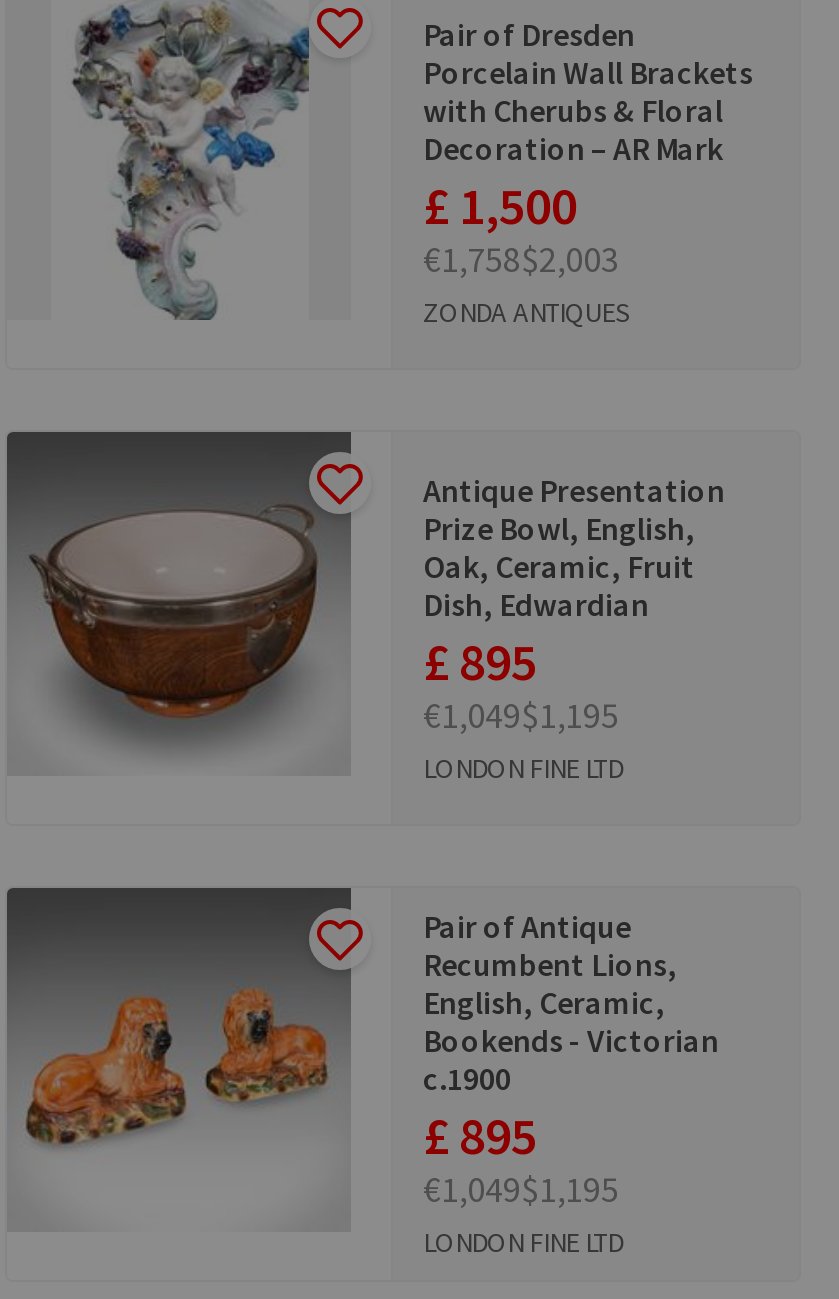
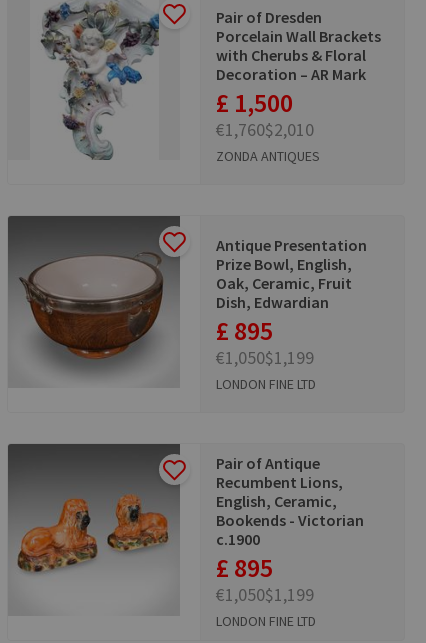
[423,235,619,281] €1,758$2,003 -> [216,117,314,140] €1,760$2,010
[423,691,619,737] €1,049$1,195 -> [216,345,314,368] €1,050$1,199
[423,1166,619,1212] €1,049$1,195 -> [216,583,314,606] €1,050$1,199

